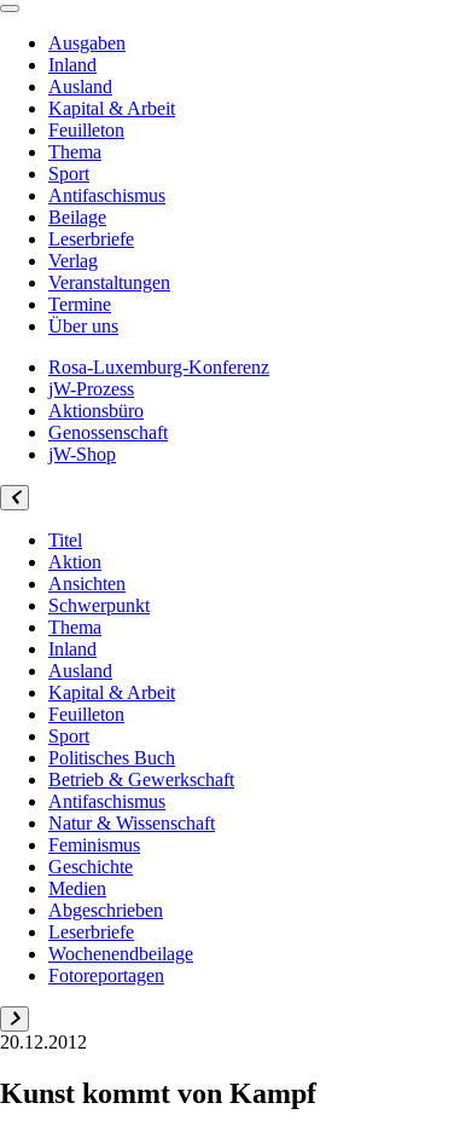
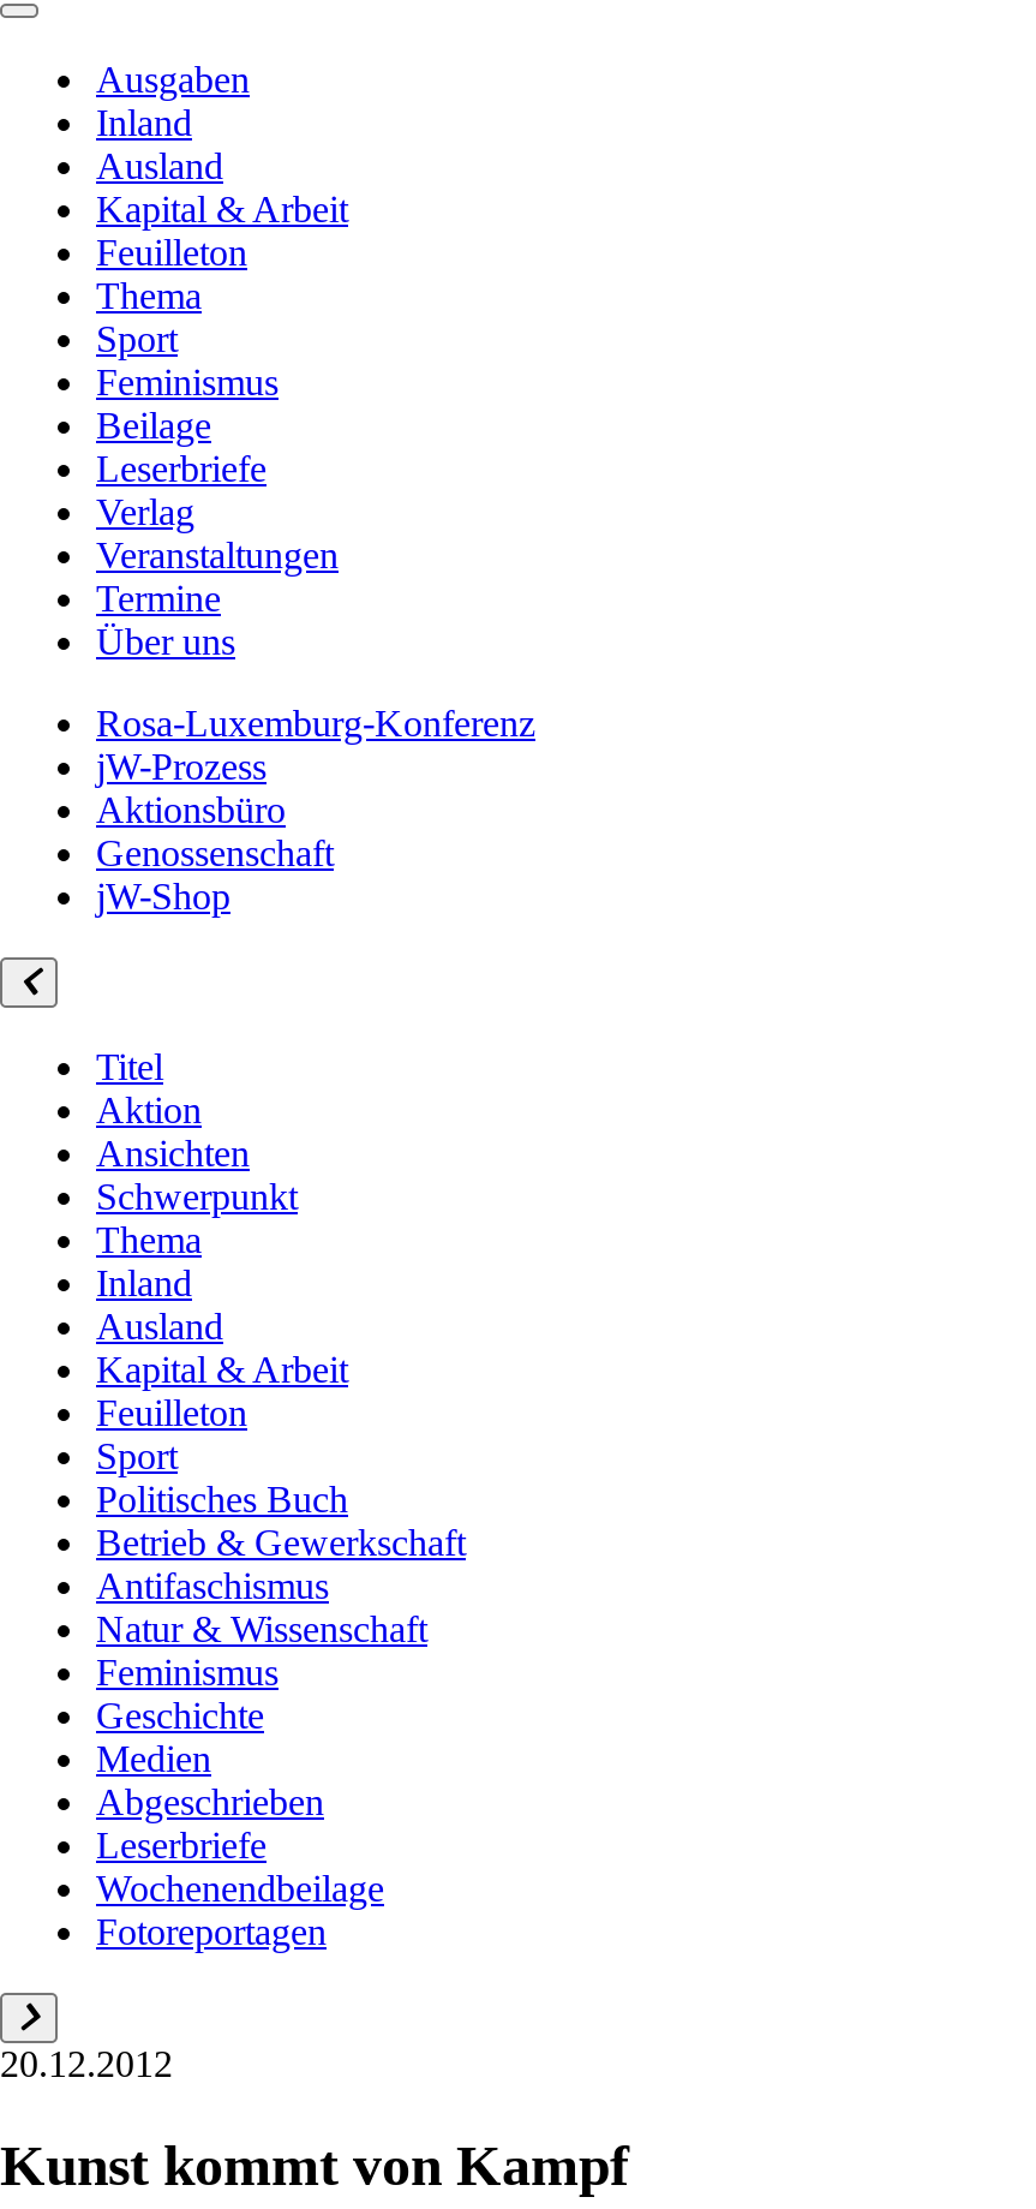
[48,185,165,206] Antifaschismus -> [96,362,279,402] Feminismus

